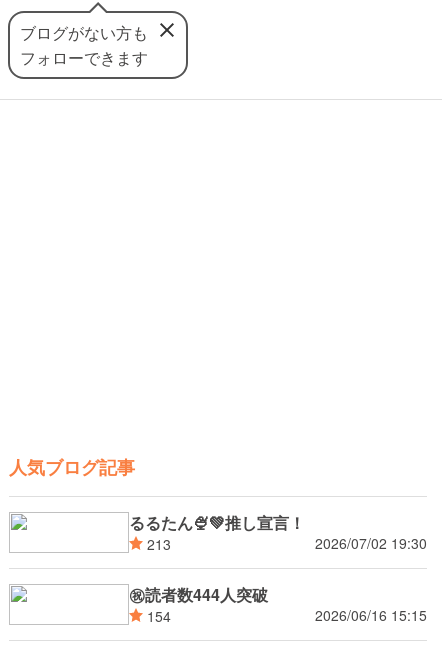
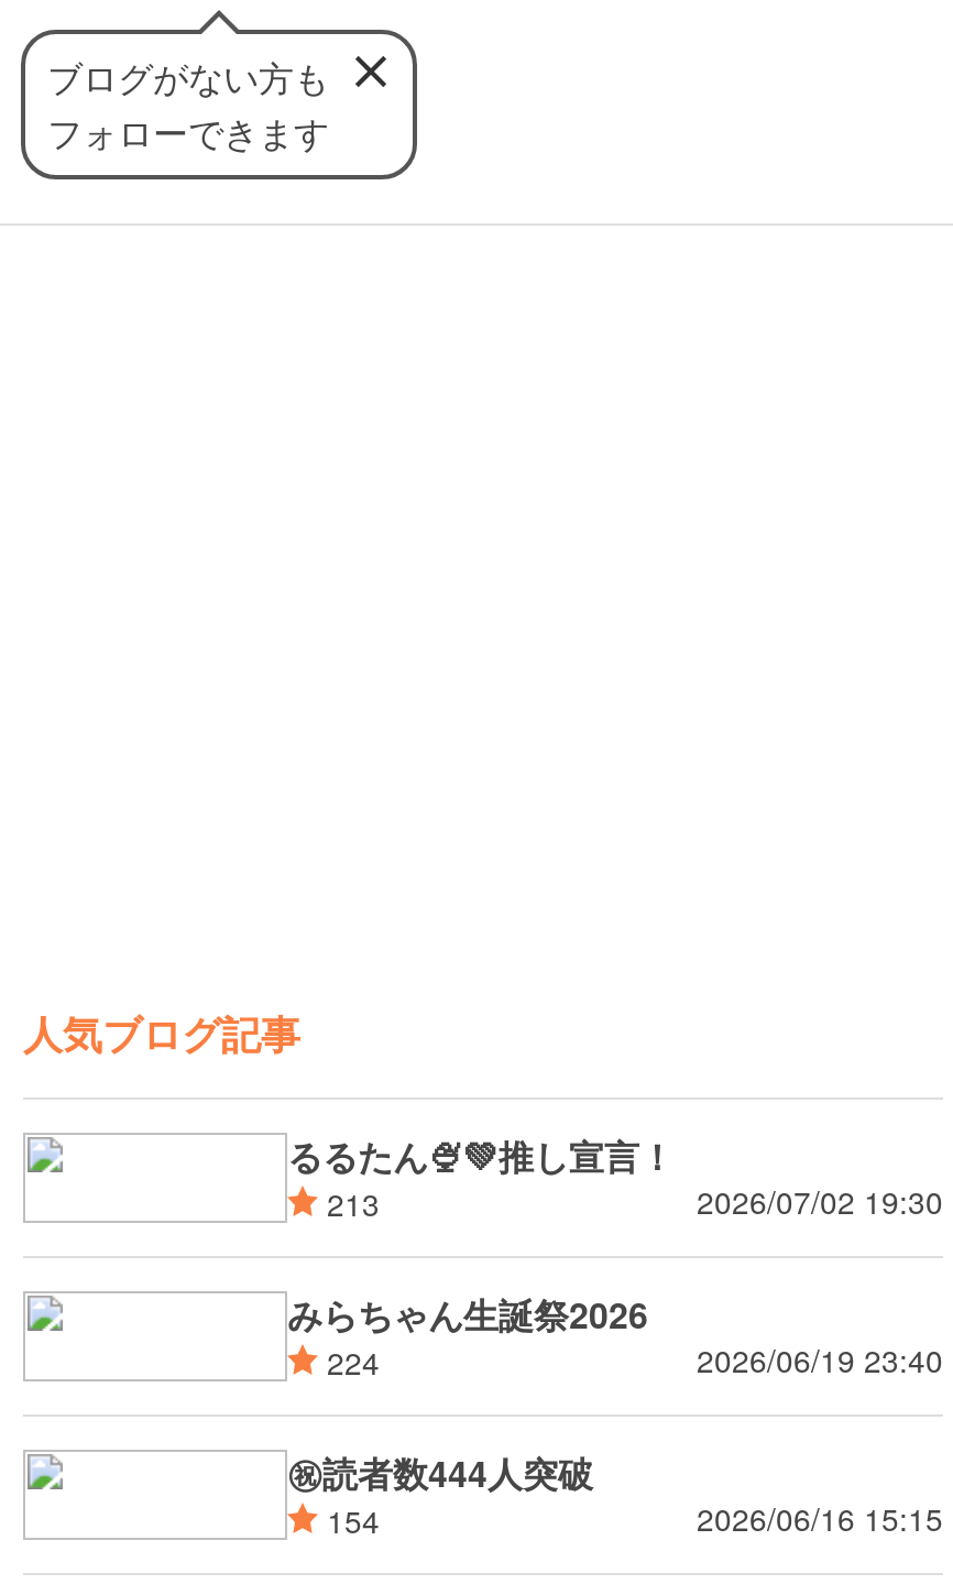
none -> [287,1290,943,1383] みらちゃん生誕祭2026 | 224 | 2026/06/19 23:40

